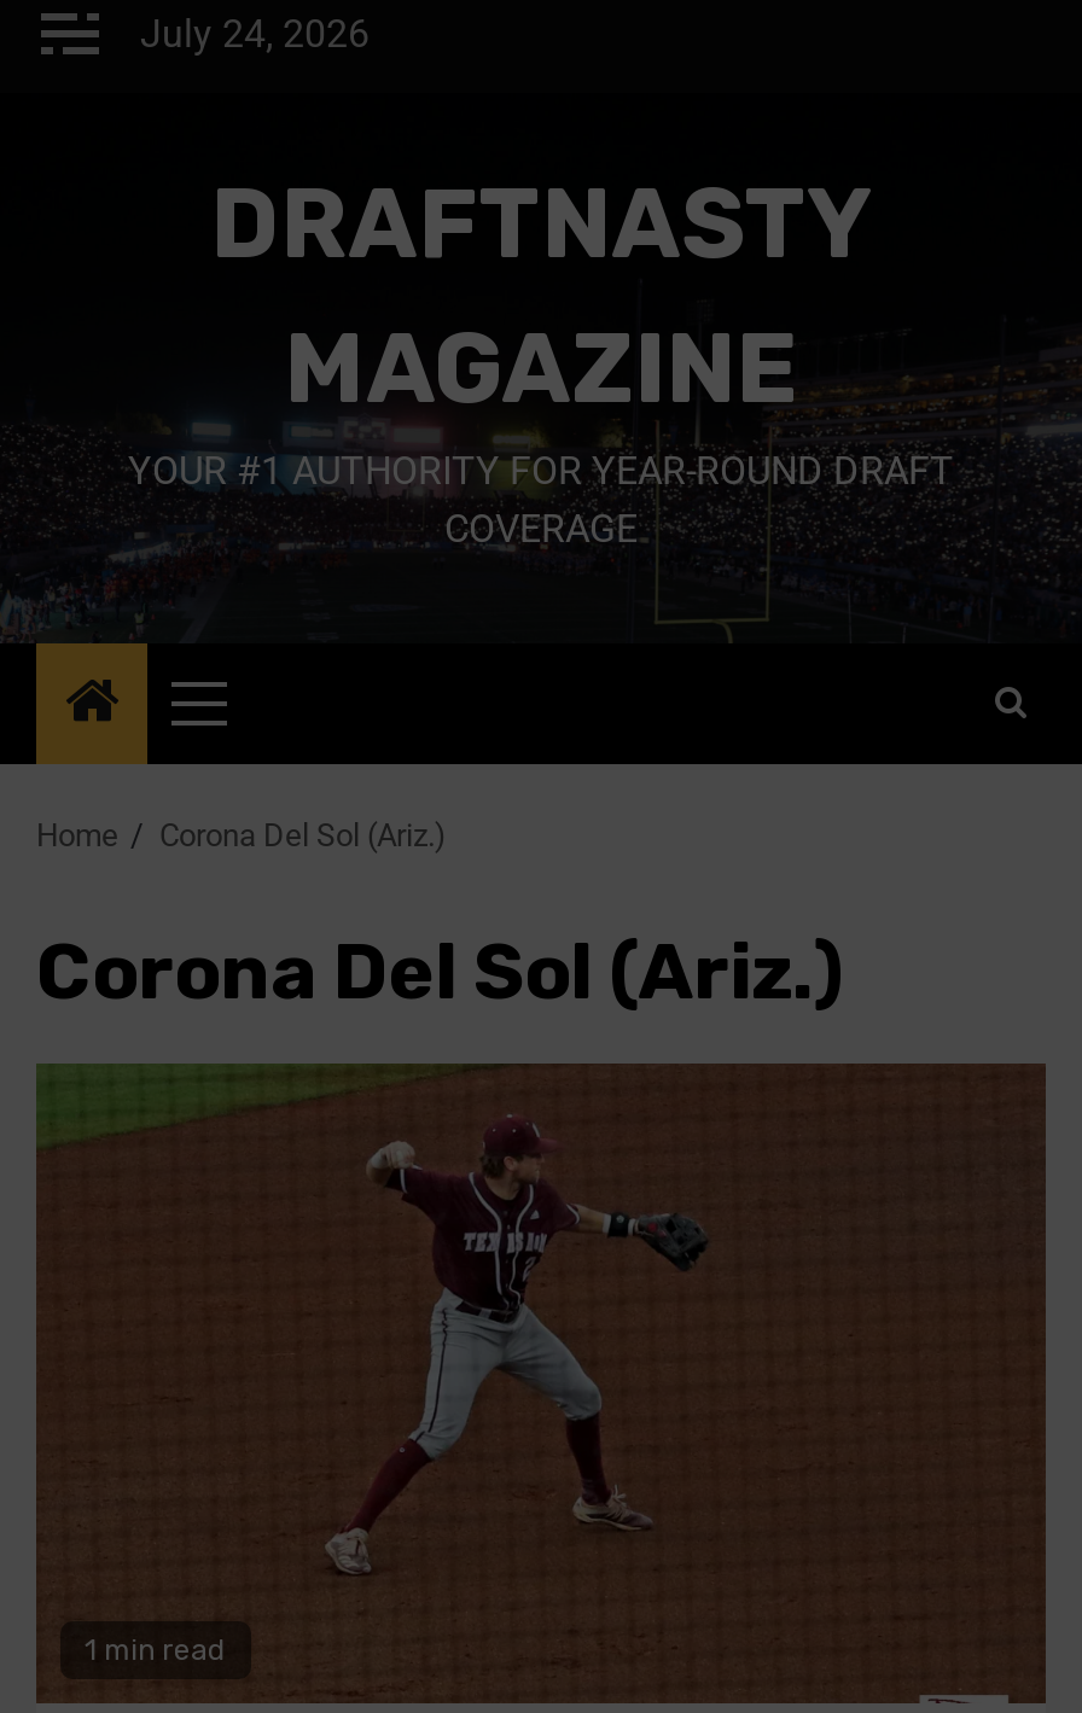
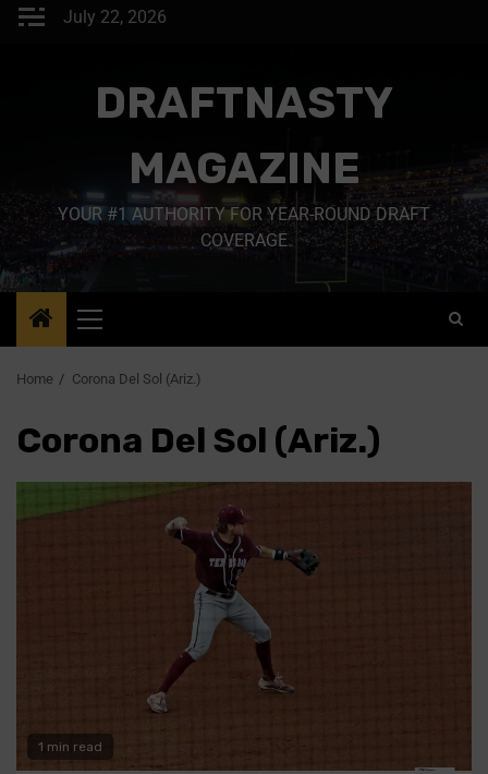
[140,11,370,57] July 24, 2026 -> [63,7,167,27] July 22, 2026

